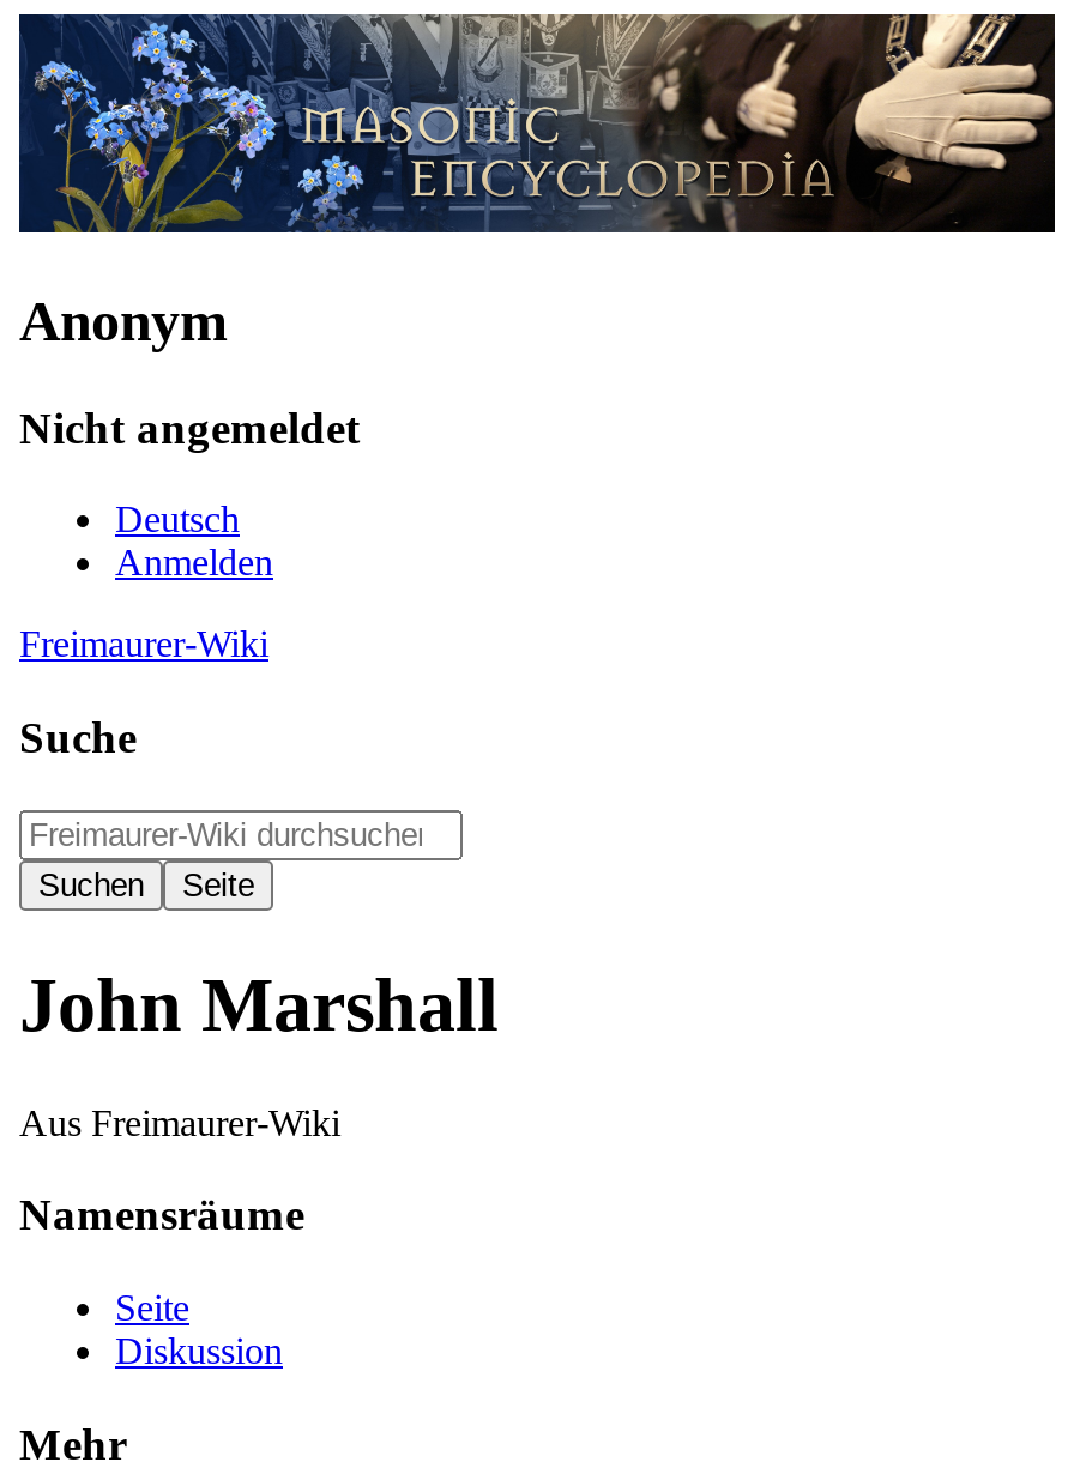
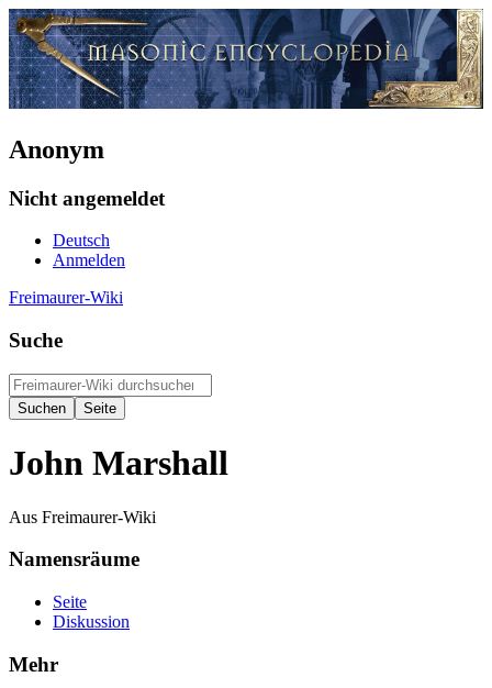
[22,12,1057,232] [image] -> [9,8,484,110] [image]

